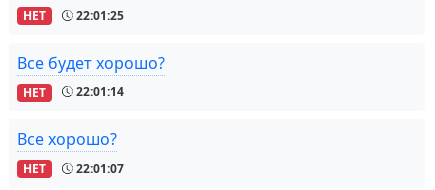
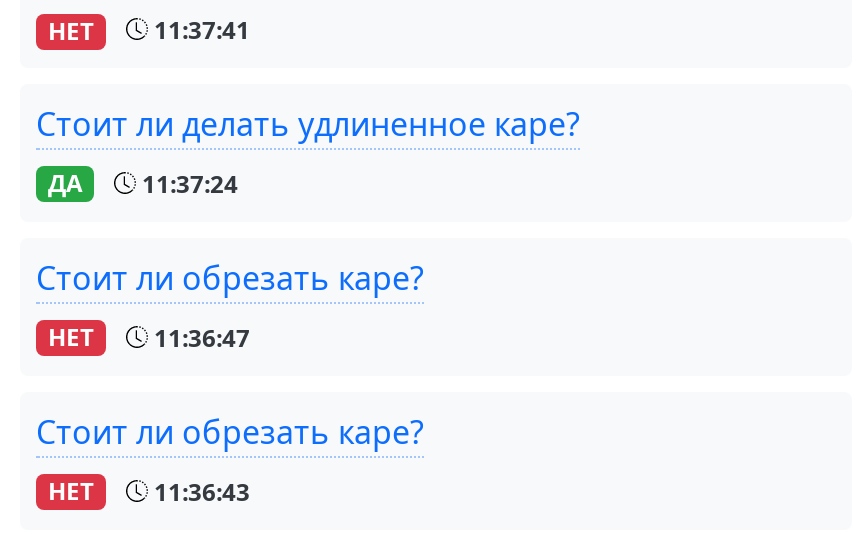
[17,7,165,74] 22:01:25 | Все будет хорошо? -> [36,13,580,300] 11:37:41 | Стоит ли делать удлиненное каре? | ДА | 11:37:24 | Стоит ли обрезать каре?
[23,84,124,101] НЕТ 22:01:14 -> [48,320,250,354] НЕТ 11:36:47
[17,128,117,150] Все хорошо? -> [36,409,424,453] Стоит ли обрезать каре?
[23,160,124,177] НЕТ 22:01:07 -> [48,473,250,507] НЕТ 11:36:43

